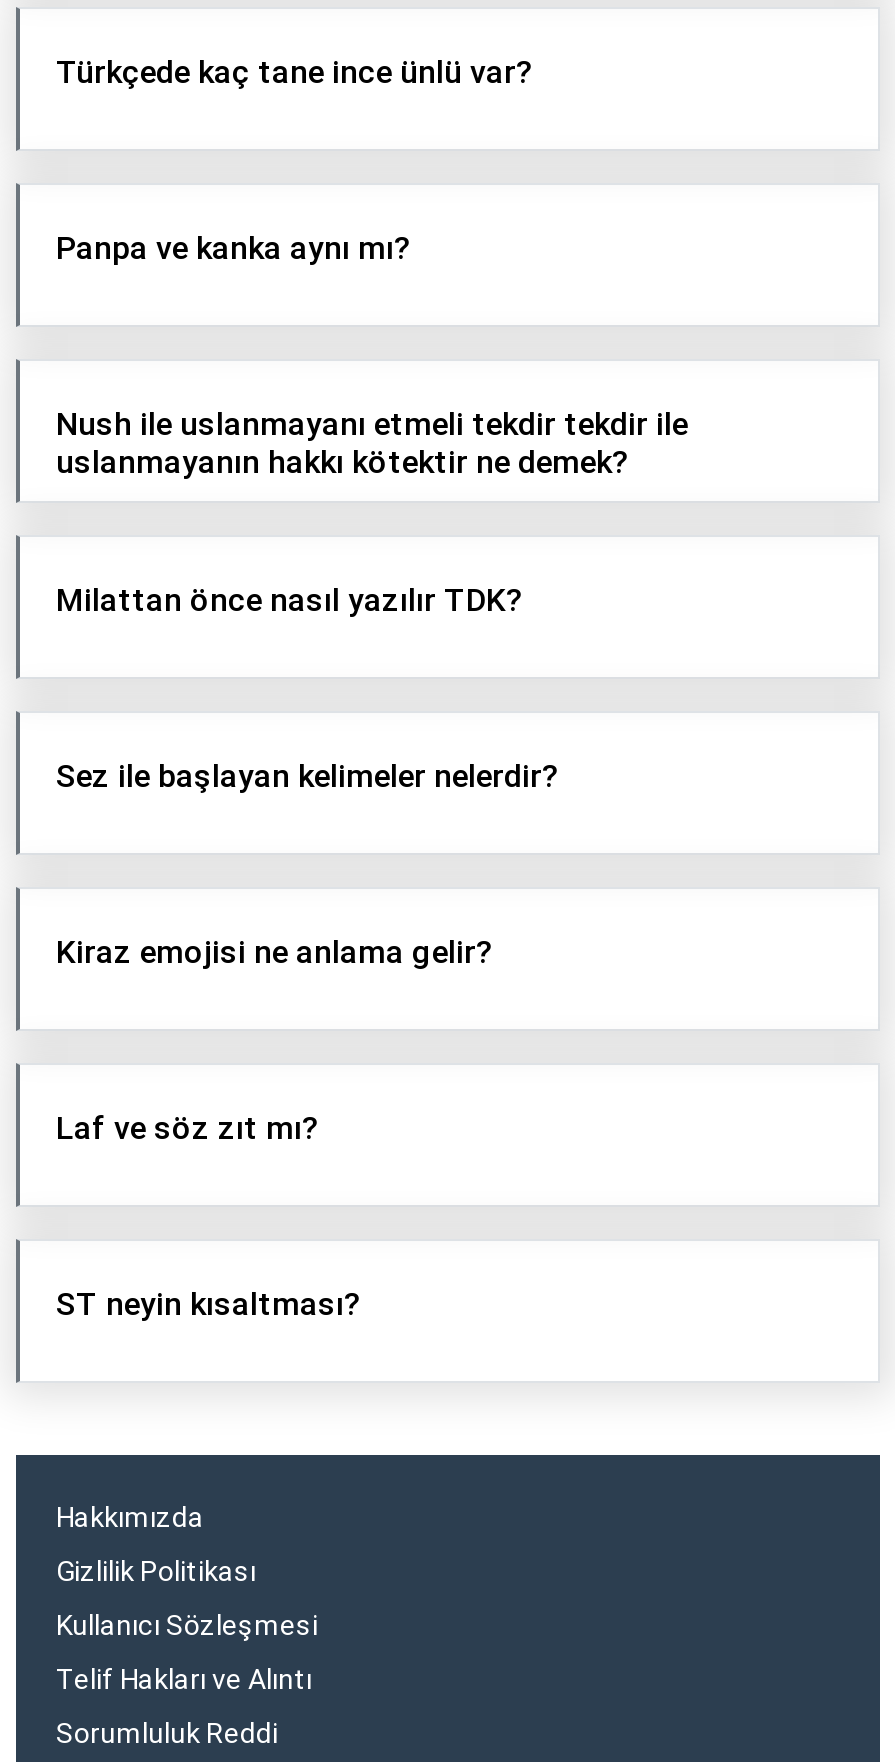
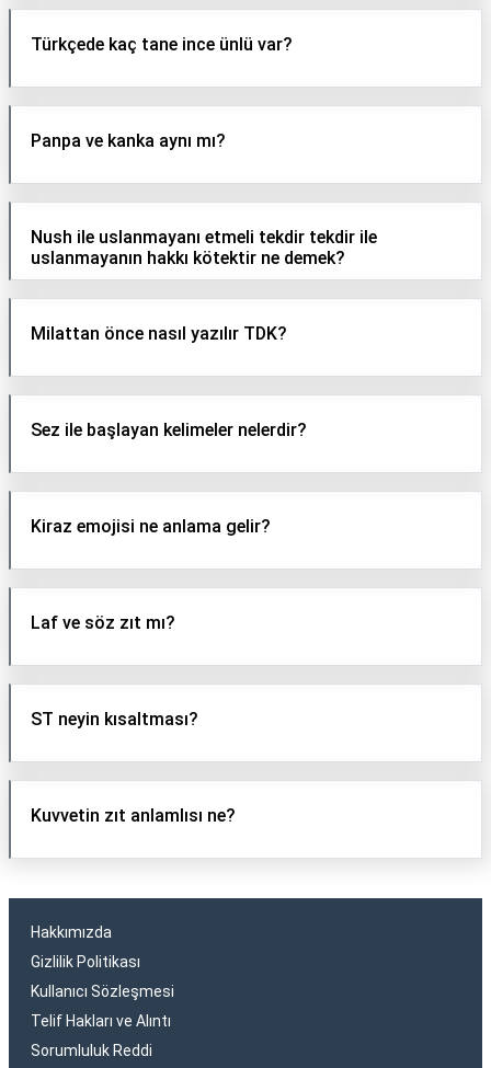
none -> [31,806,236,826] Kuvvetin zıt anlamlısı ne?

